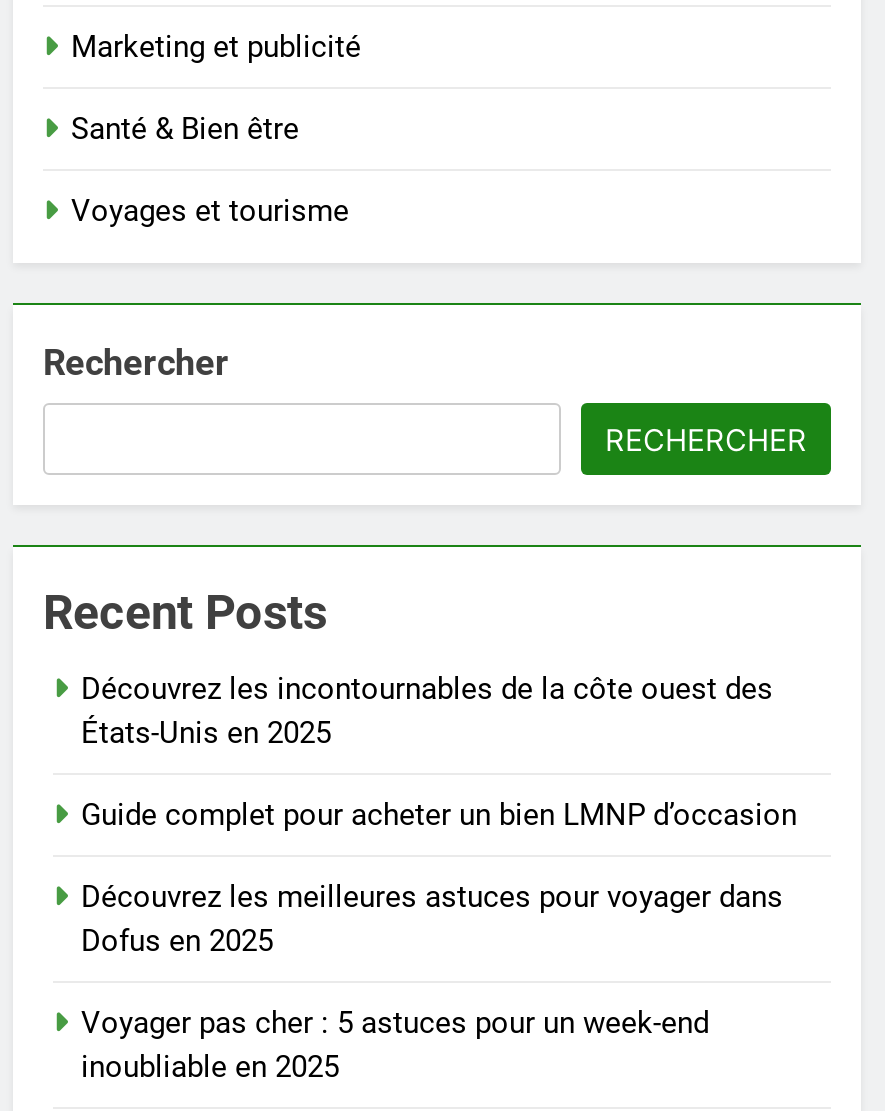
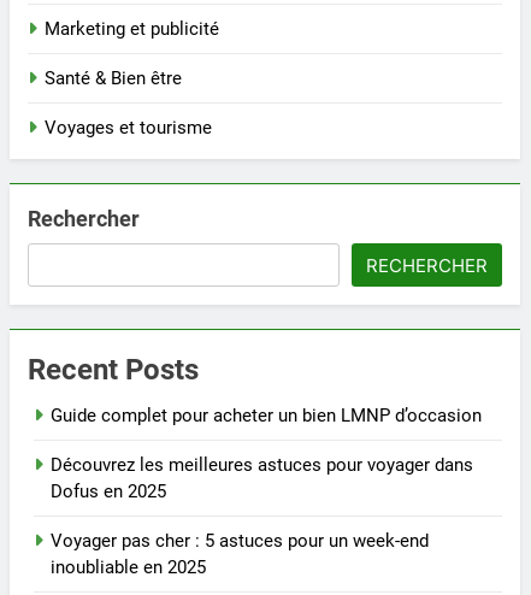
[81,672,773,752] Découvrez les incontournables de la côte ouest des | États-Unis en 2025 -> none

